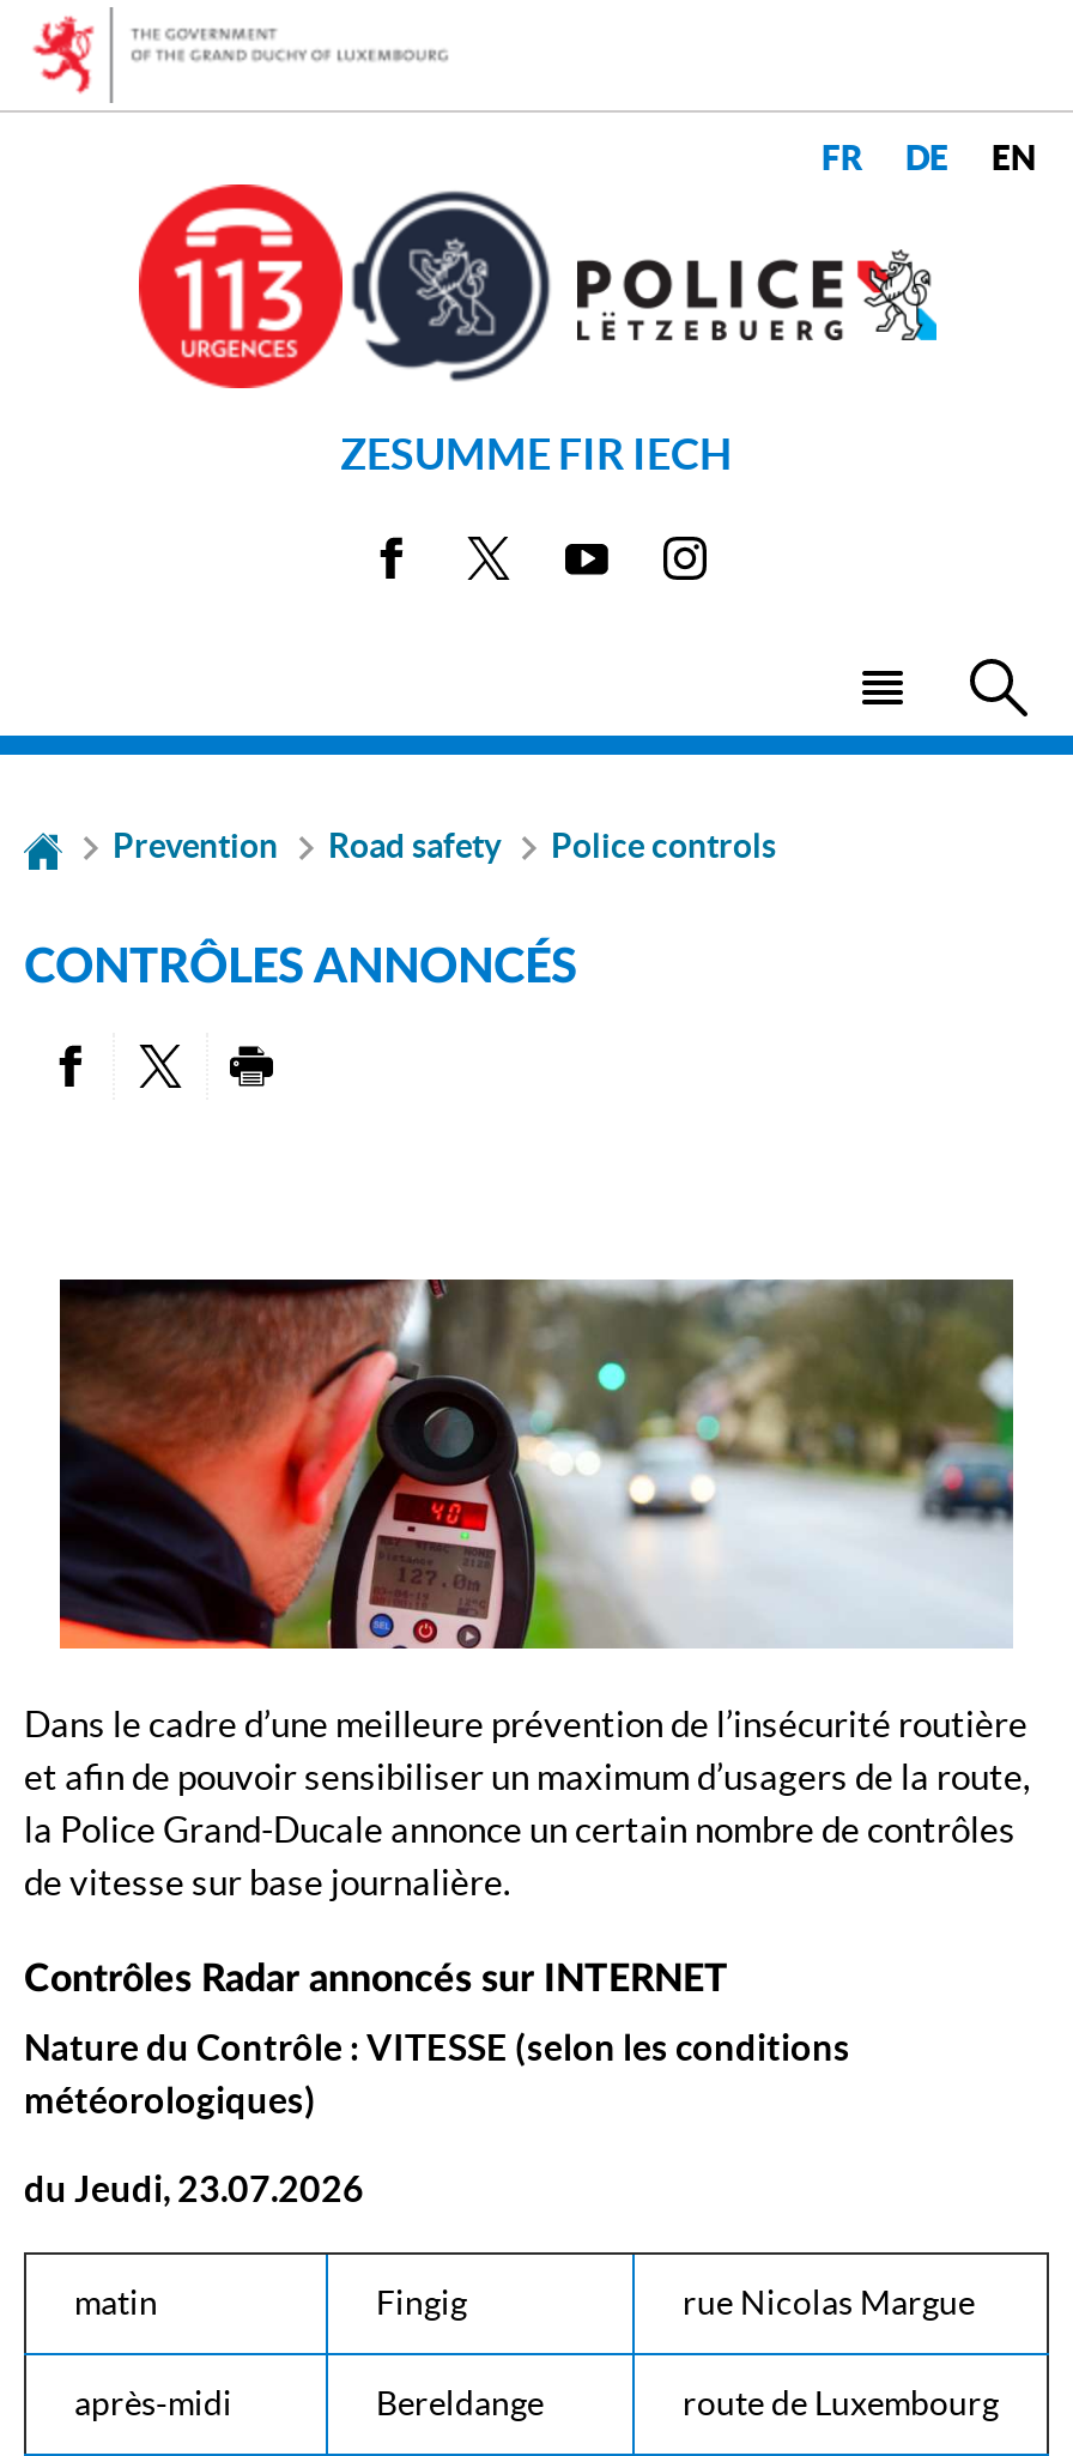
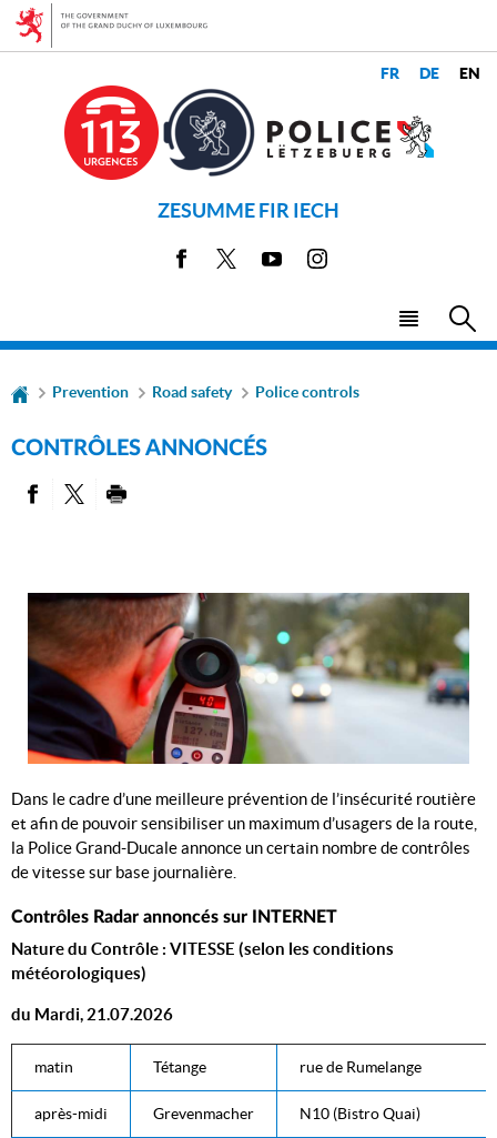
[24,2168,364,2208] du Jeudi, 23.07.2026 -> [11,1004,173,1023] du Mardi, 21.07.2026
[376,2283,975,2321] Fingig | rue Nicolas Margue -> [153,1058,422,1075] Tétange | rue de Rumelange
[376,2383,999,2421] Bereldange | route de Luxembourg -> [153,1104,420,1122] Grevenmacher | N10 (Bistro Quai)

